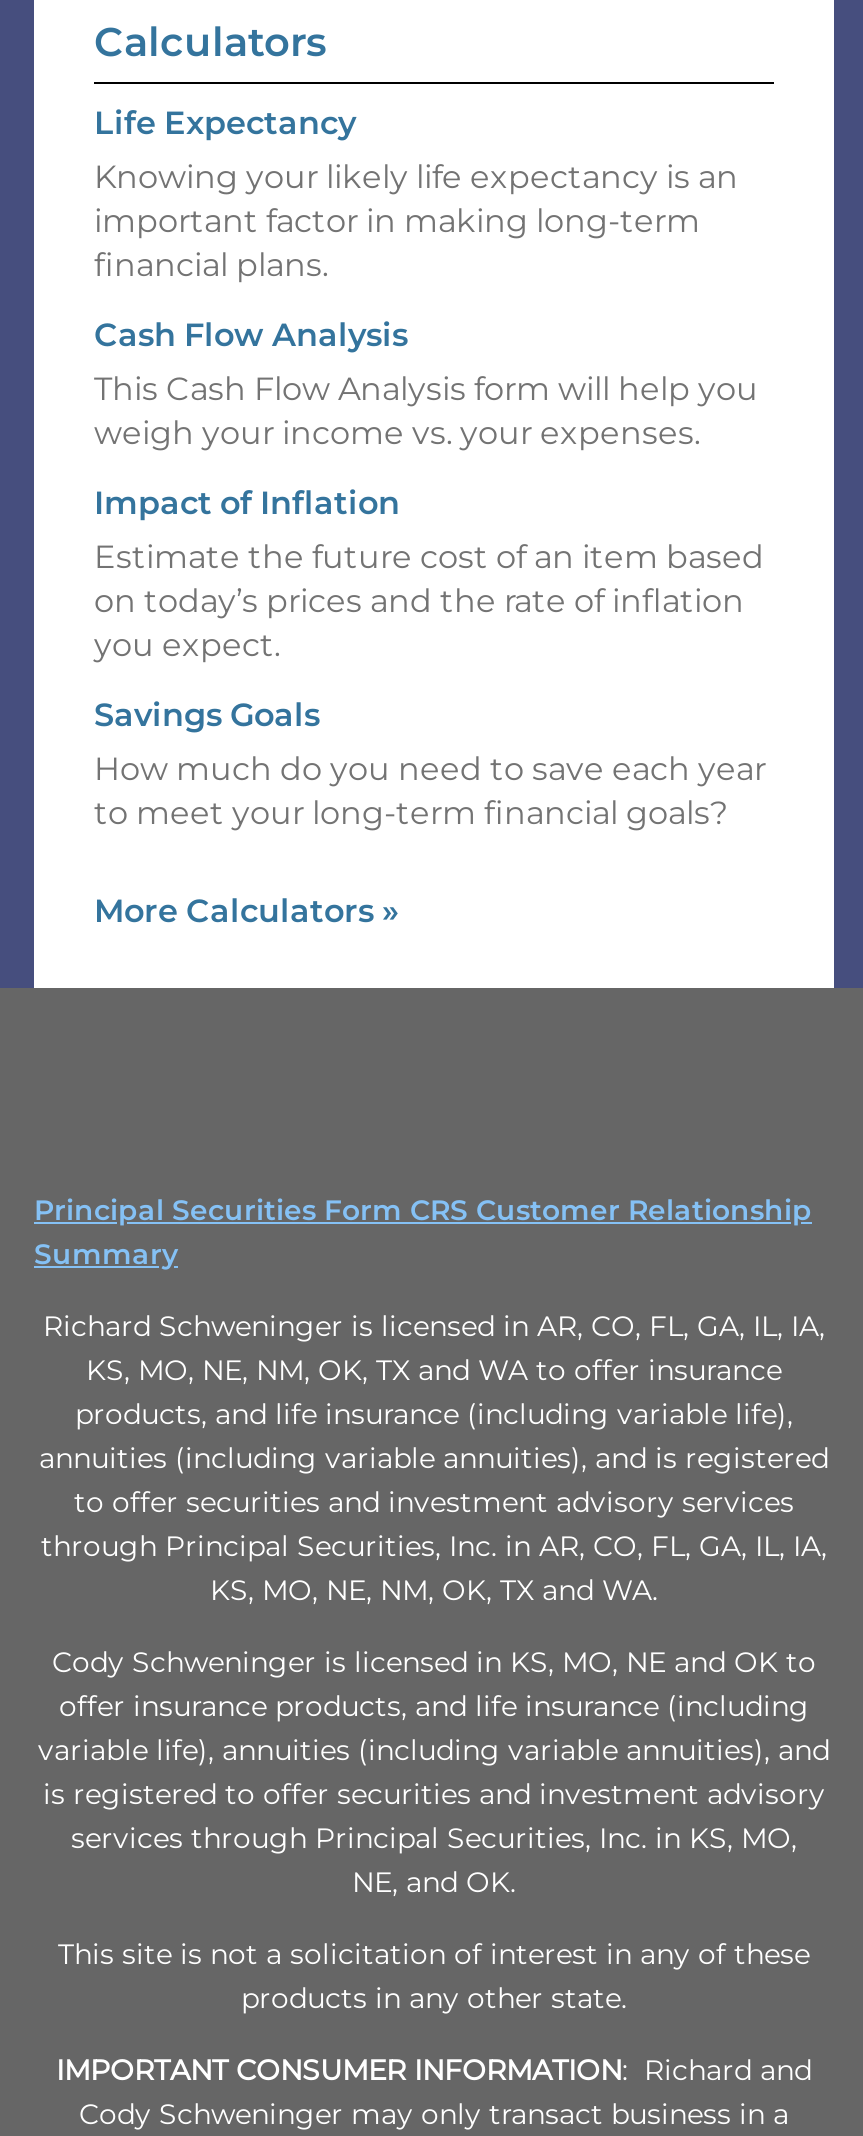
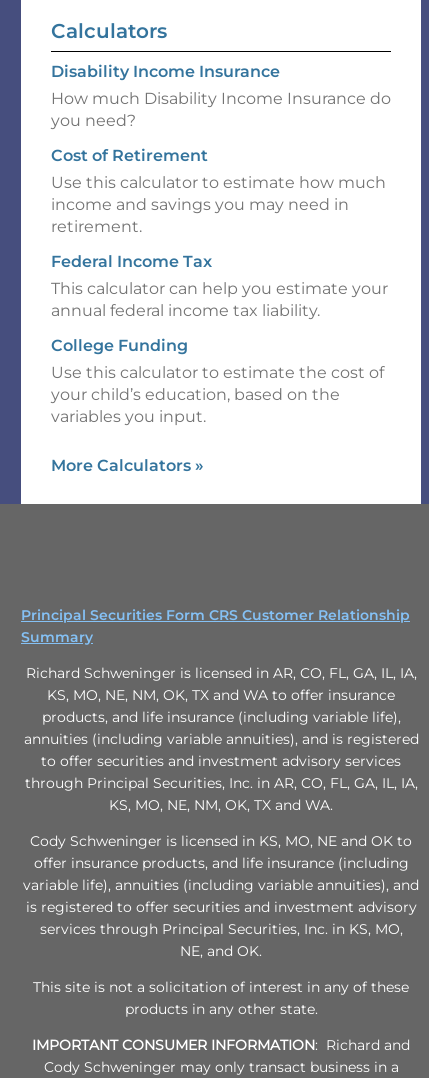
[94,104,738,284] Life Expectancy | Knowing your likely life expectancy is an | important factor in making long-term | financial plans. -> [51,62,391,130] Disability Income Insurance | How much Disability Income Insurance do | you need?
[94,316,758,452] Cash Flow Analysis | This Cash Flow Analysis form will help you | weigh your income vs. your expenses. -> [51,146,386,236] Cost of Retirement | Use this calculator to estimate how much | income and savings you may need in | retirement.
[94,484,764,664] Impact of Inflation | Estimate the future cost of an item based | on today’s prices and the rate of inflation | you expect. -> [51,252,388,320] Federal Income Tax | This calculator can help you estimate your | annual federal income tax liability.
[94,696,766,832] Savings Goals | How much do you need to save each year | to meet your long-term financial goals? -> [51,336,384,426] College Funding | Use this calculator to estimate the cost of | your child’s education, based on the | variables you input.

